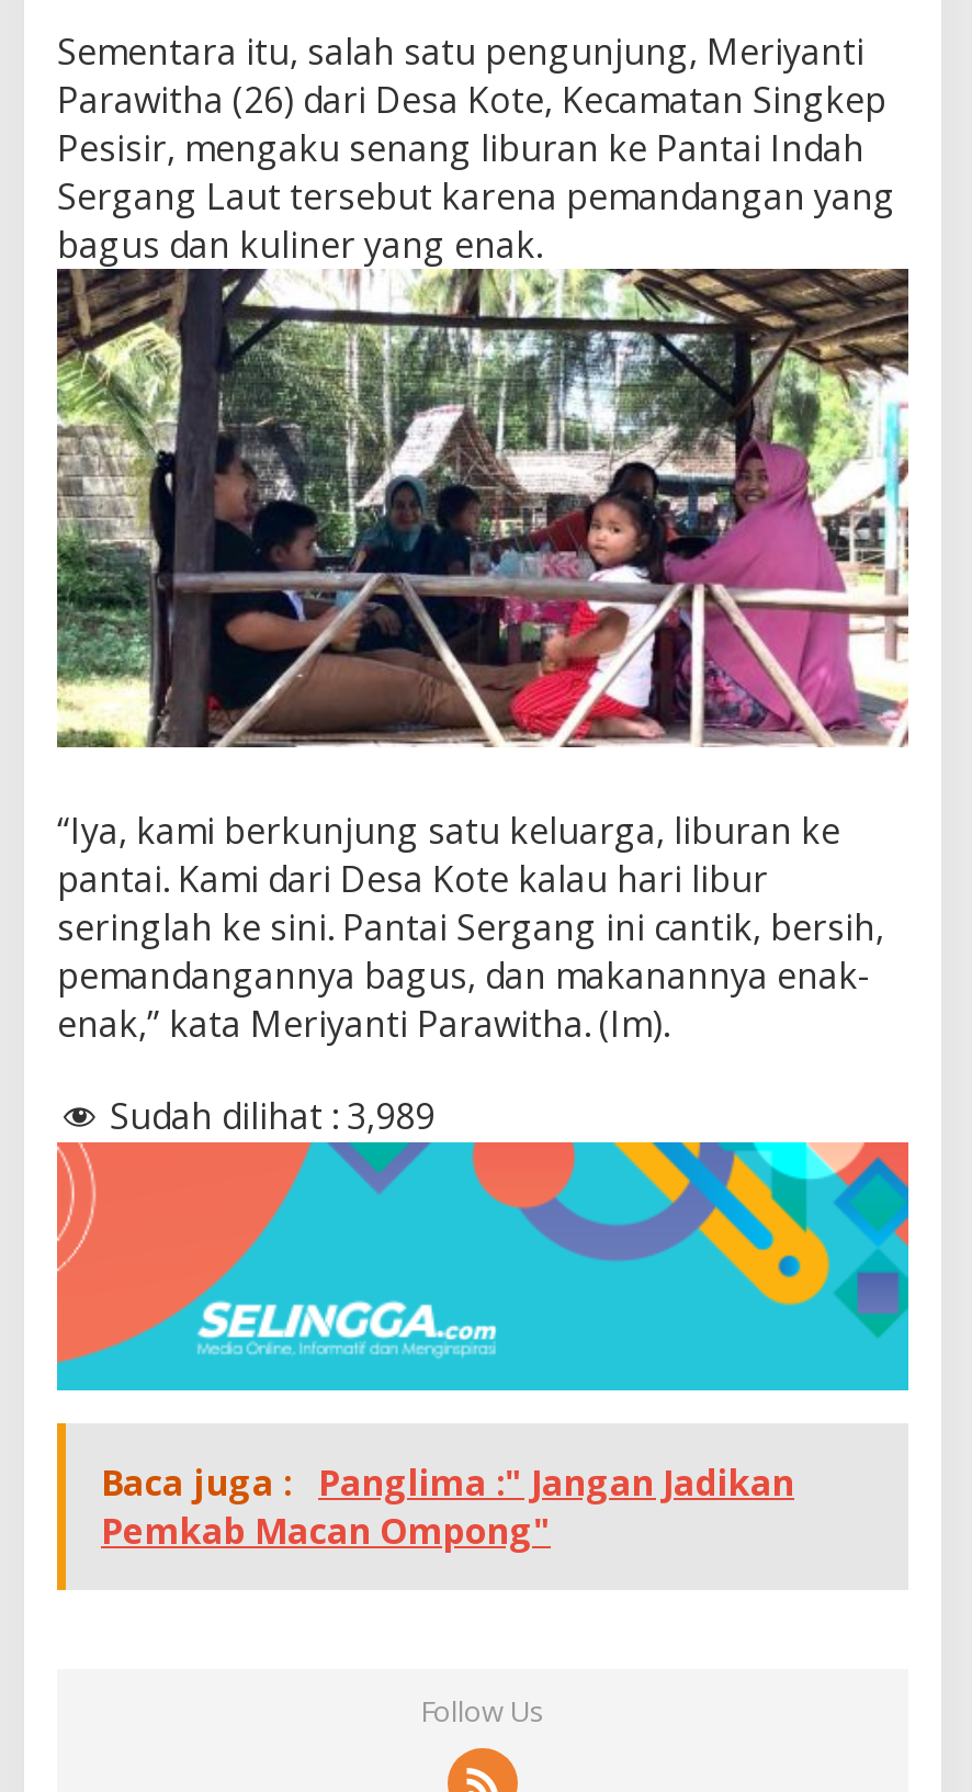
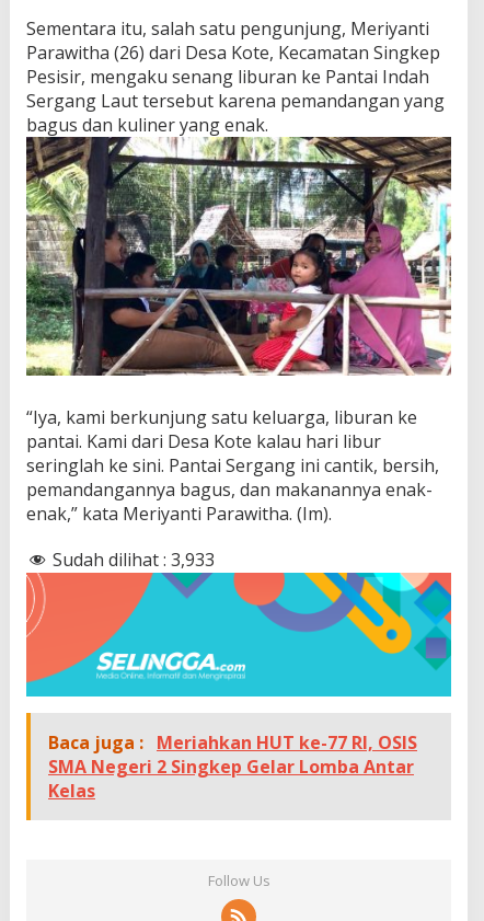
[110,1093,434,1141] Sudah dilihat : 3,989 -> [53,548,215,572] Sudah dilihat : 3,933
[101,1458,794,1554] Baca juga : Panglima :" Jangan Jadikan | Pemkab Macan Ompong" -> [48,730,417,802] Baca juga : Meriahkan HUT ke-77 RI, OSIS | SMA Negeri 2 Singkep Gelar Lomba Antar | Kelas

